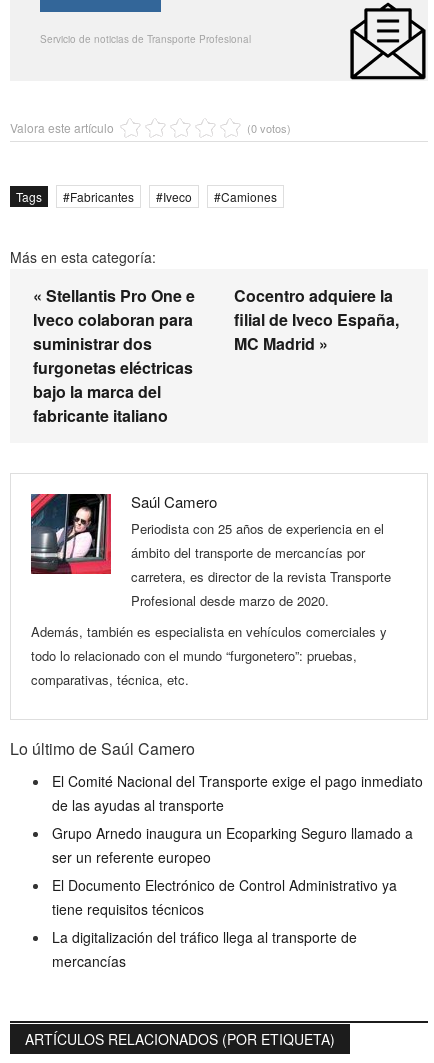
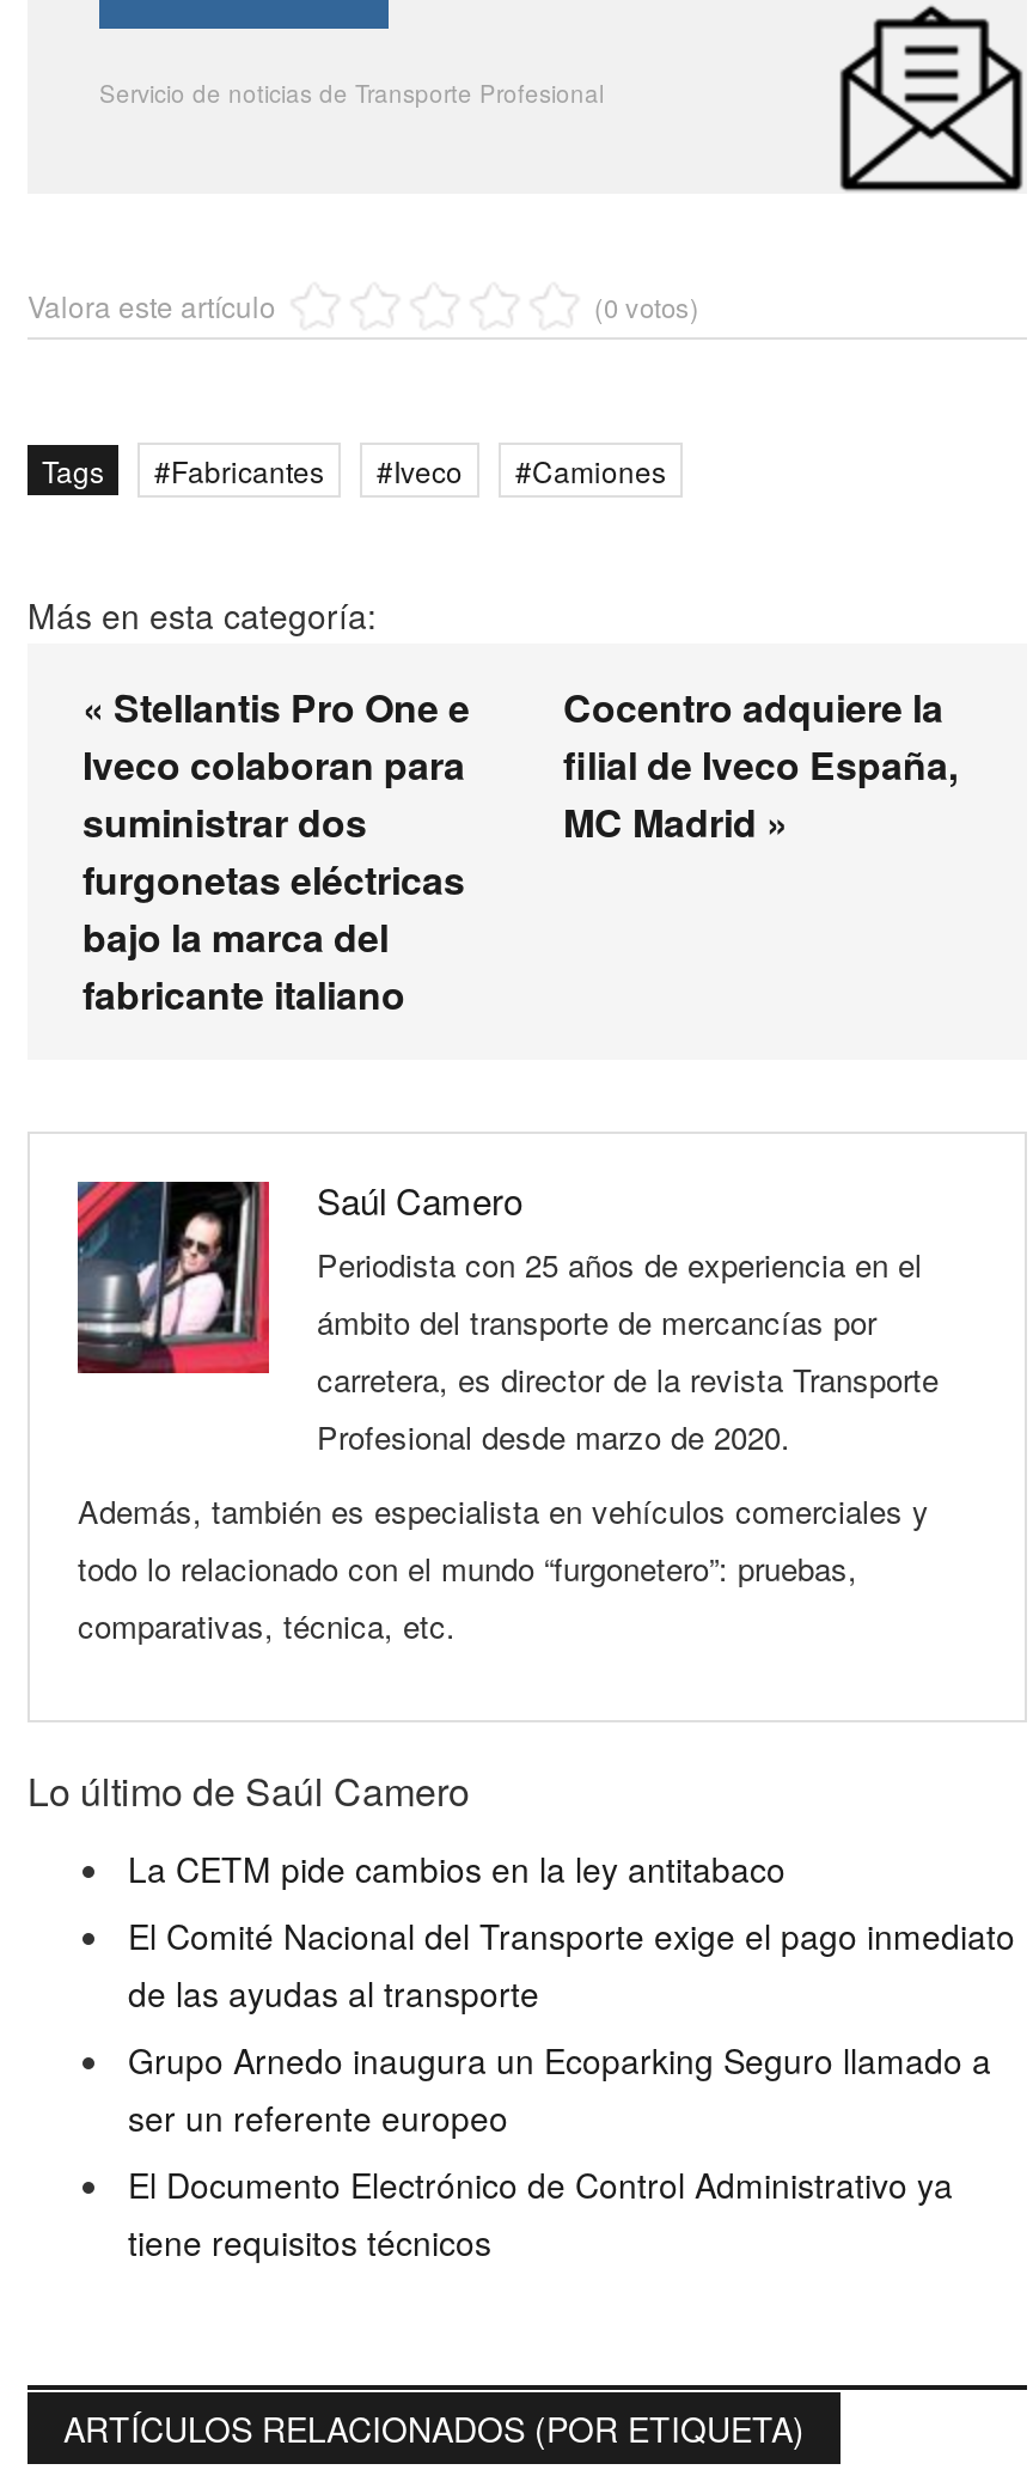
none -> [128,1844,786,1891] La CETM pide cambios en la ley antitabaco
moved [52,771,423,919] -> [128,1910,1015,2265]: El Comité Nacional del Transporte exige el pago inmediato | de las ayudas al transporte | Grupo Arnedo inaugura un Ecoparking Seguro llamado a | ser un referente europeo | El Documento Electrónico de Control Administrativo ya | tiene requisitos técnicos
[52,927,357,971] La digitalización del tráfico llega al transporte de | mercancías -> none

